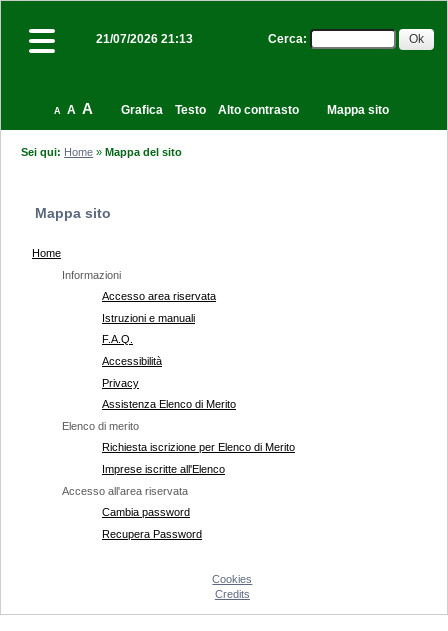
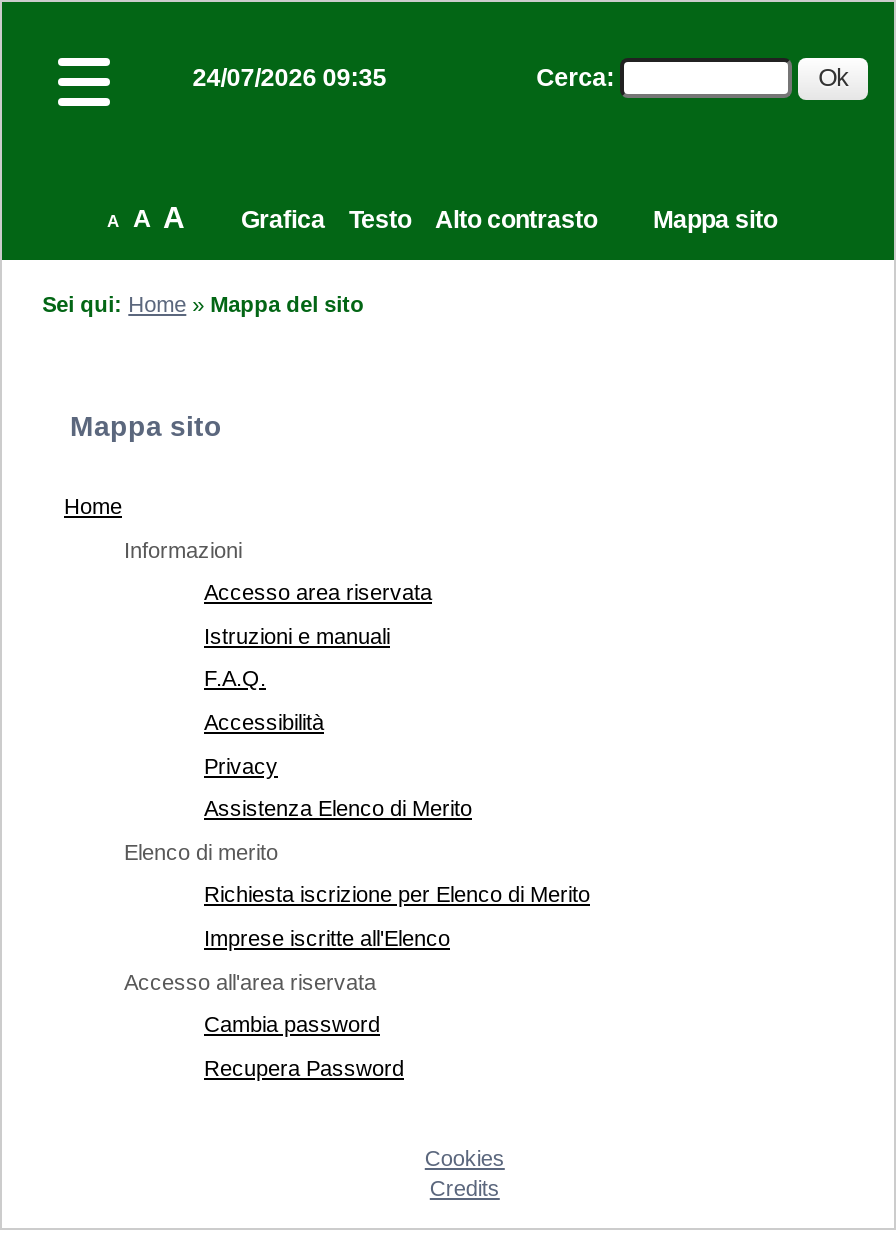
[96,32,193,46] 21/07/2026 21:13 -> [193,64,387,92] 24/07/2026 09:35

